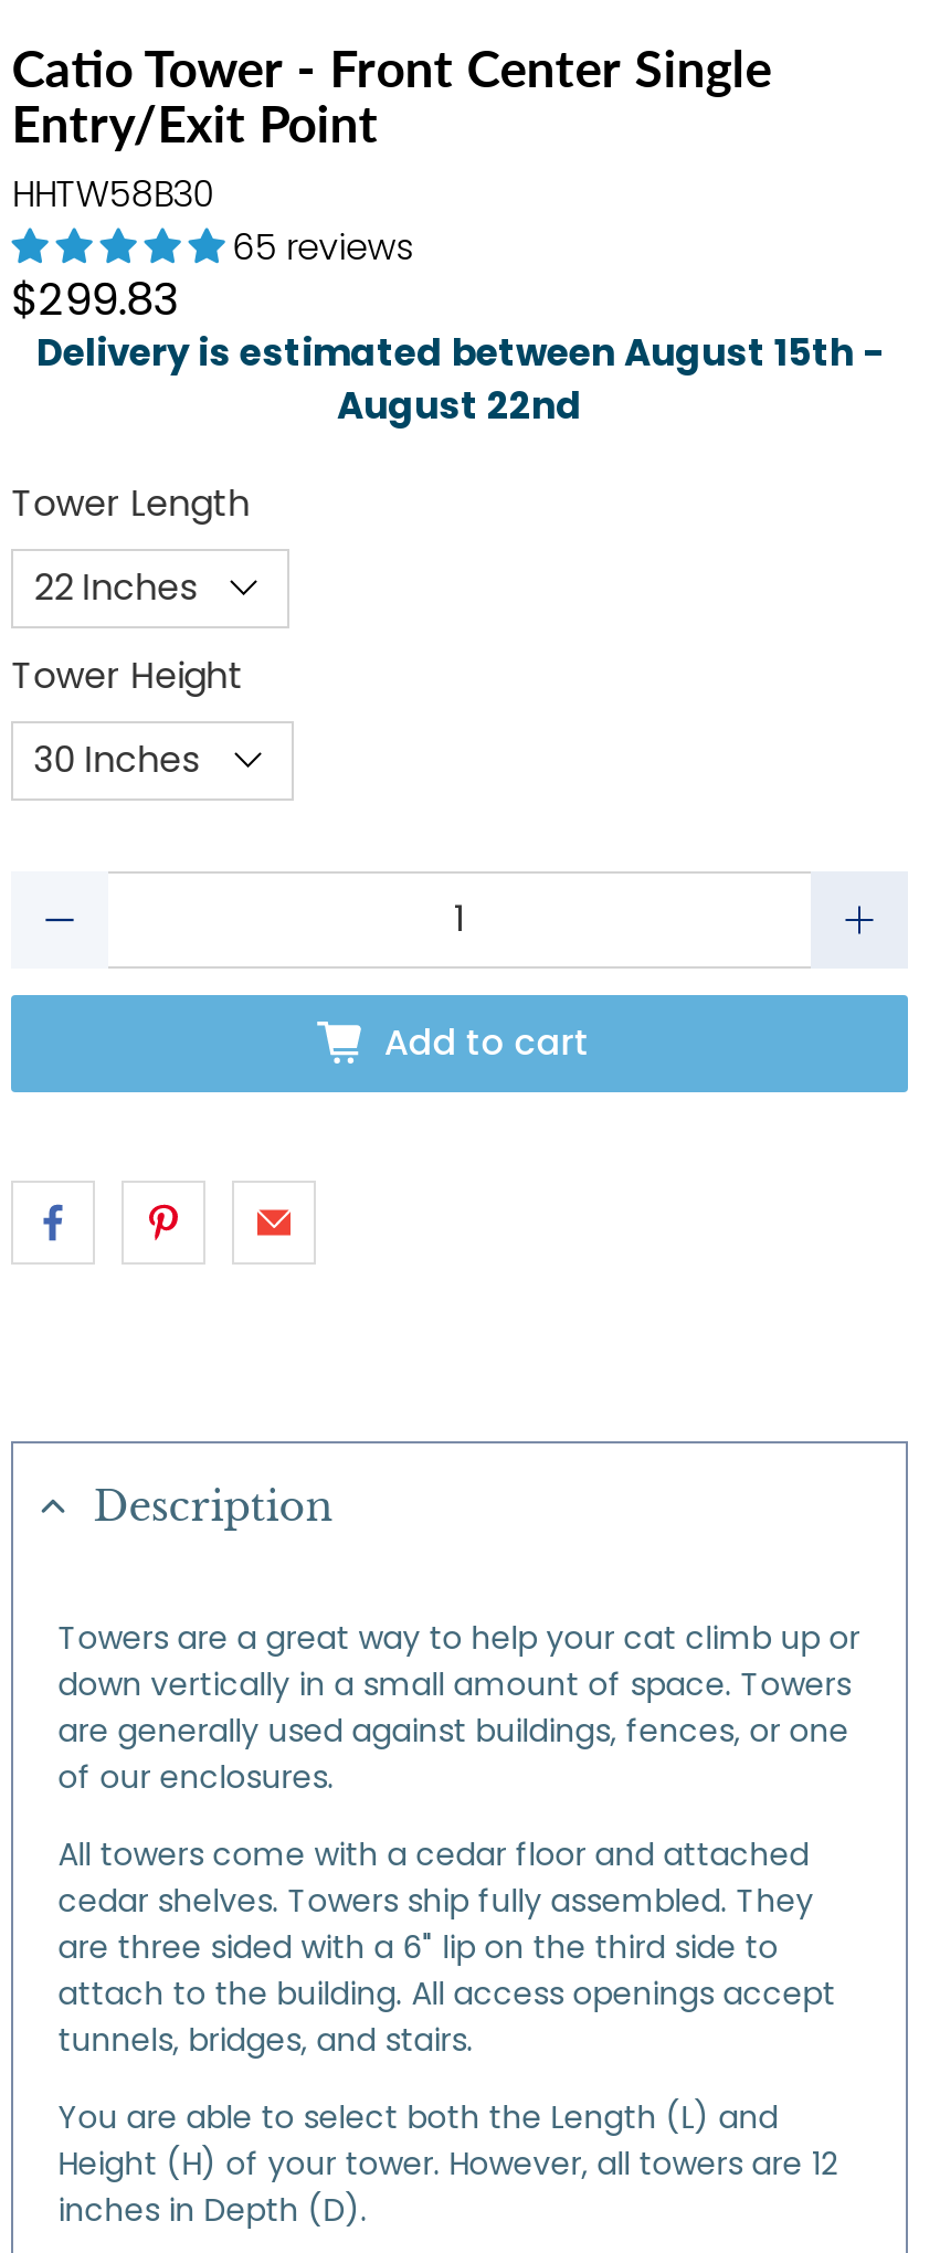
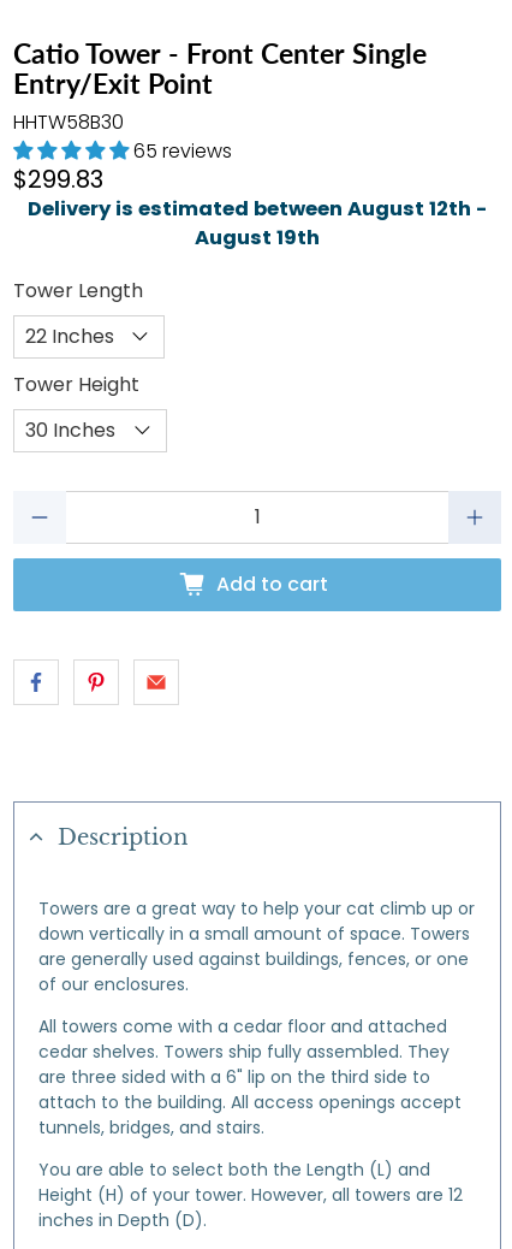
[36,327,883,378] Delivery is estimated between August 15th - -> [28,195,487,222] Delivery is estimated between August 12th -
[337,380,582,431] August 22nd -> [195,223,320,251] August 19th

